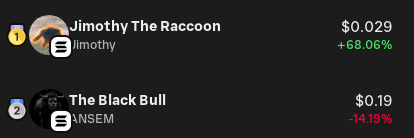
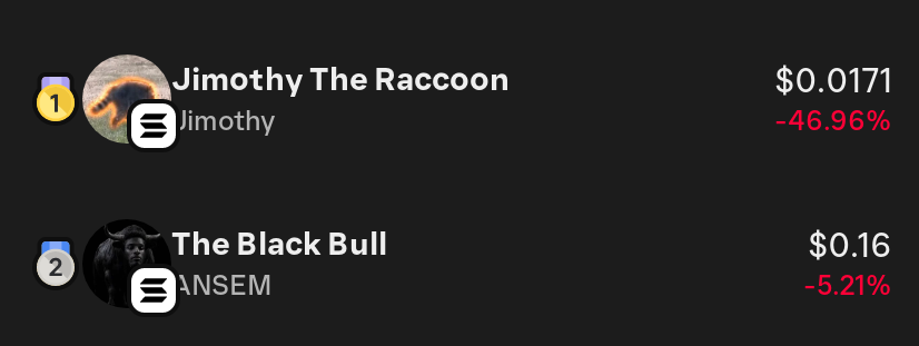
[341,18,393,36] $0.029 -> [774,61,892,101] $0.0171
[337,38,393,53] +68.06% -> [774,106,892,139] -46.96%
[355,92,393,110] $0.19 -> [808,226,892,266] $0.16
[348,112,393,127] -14.19% -> [803,270,892,304] -5.21%

